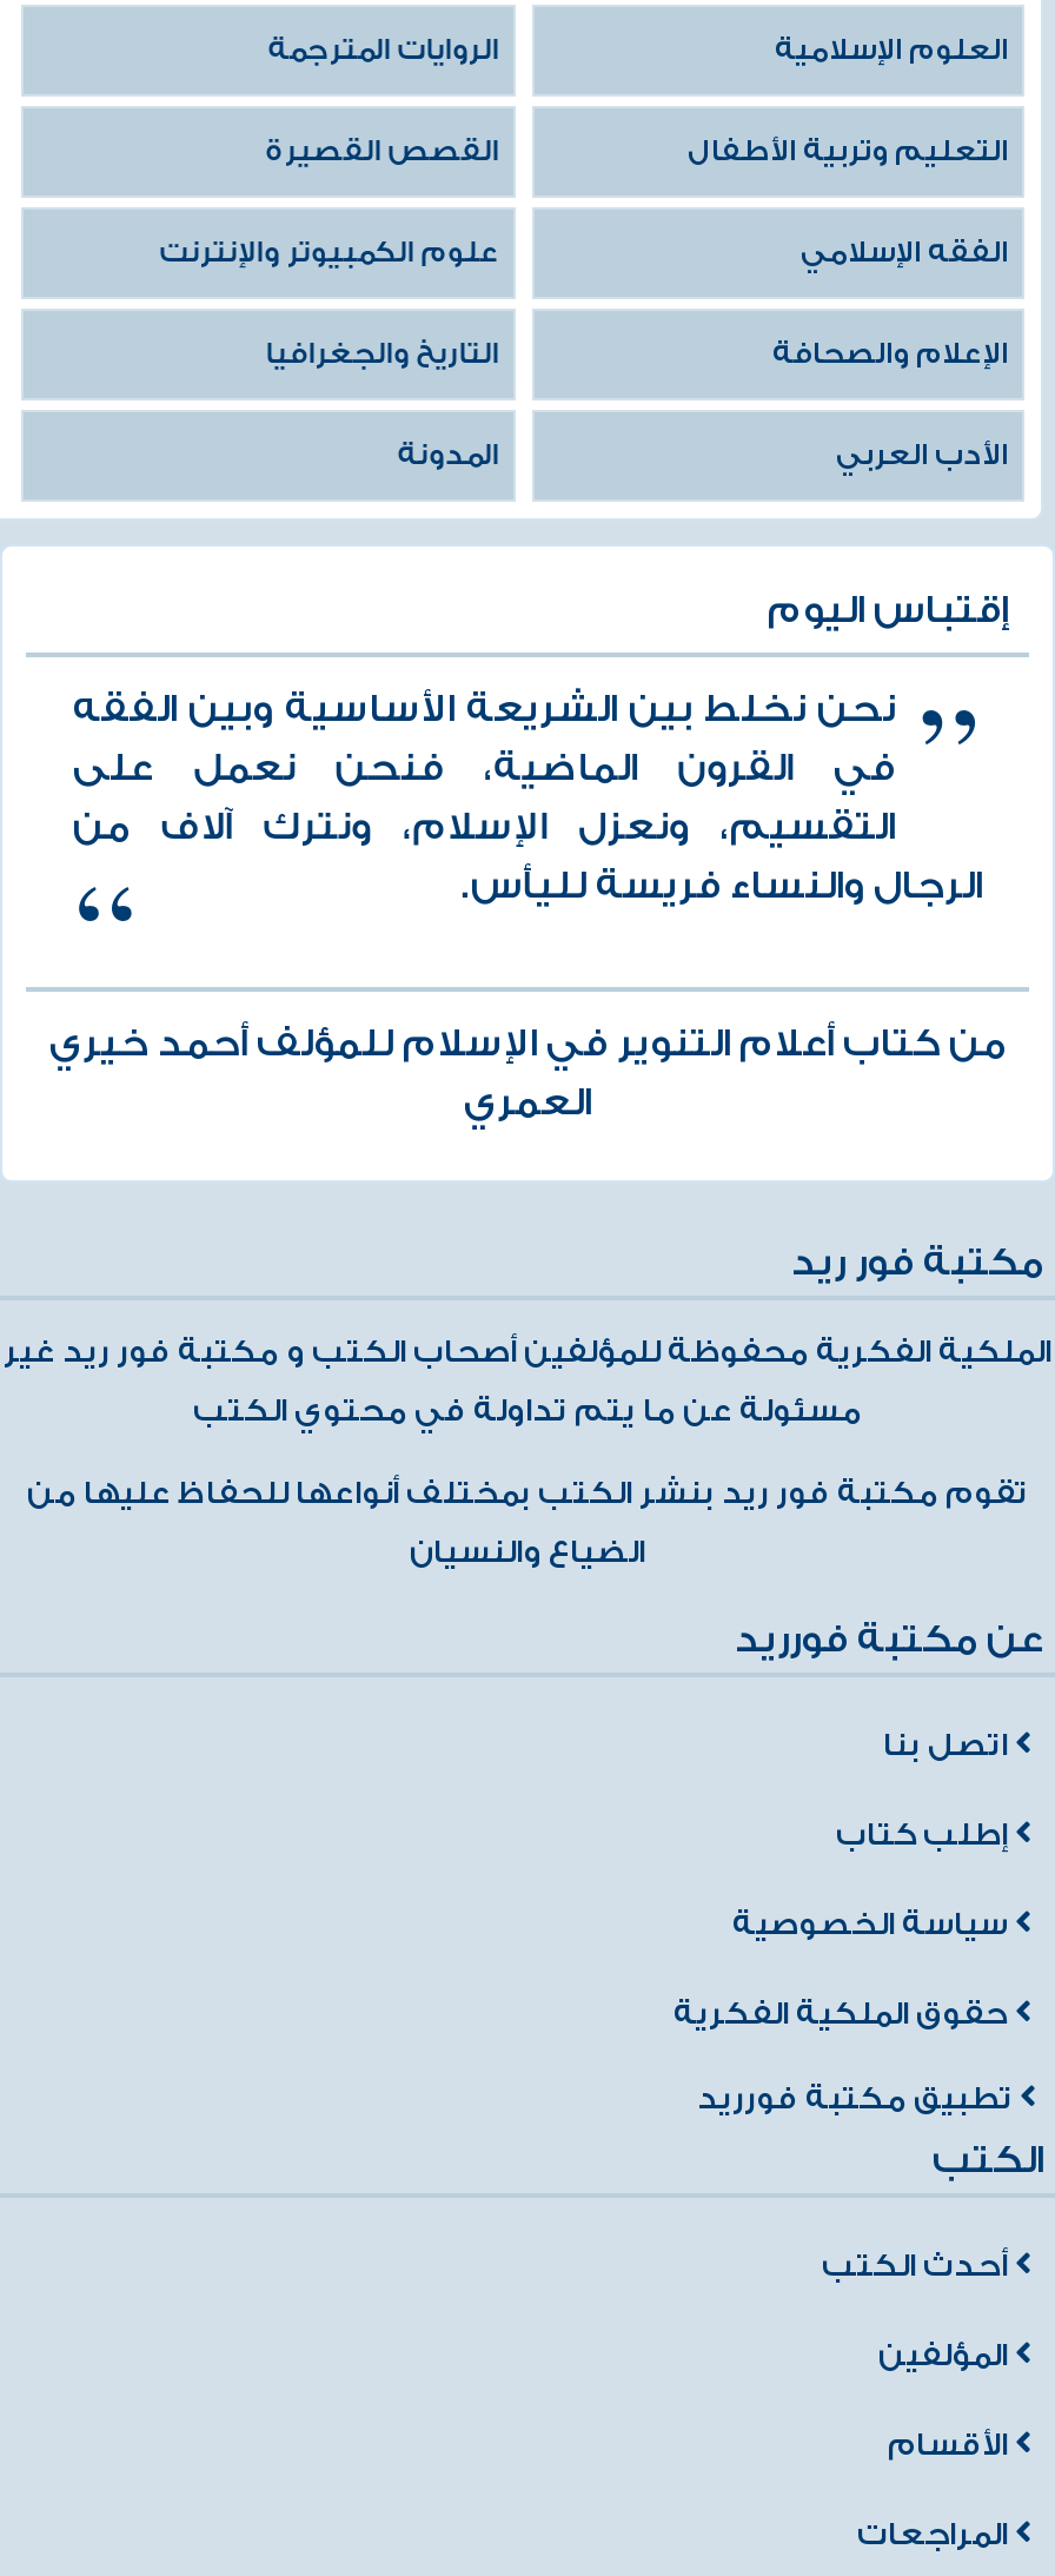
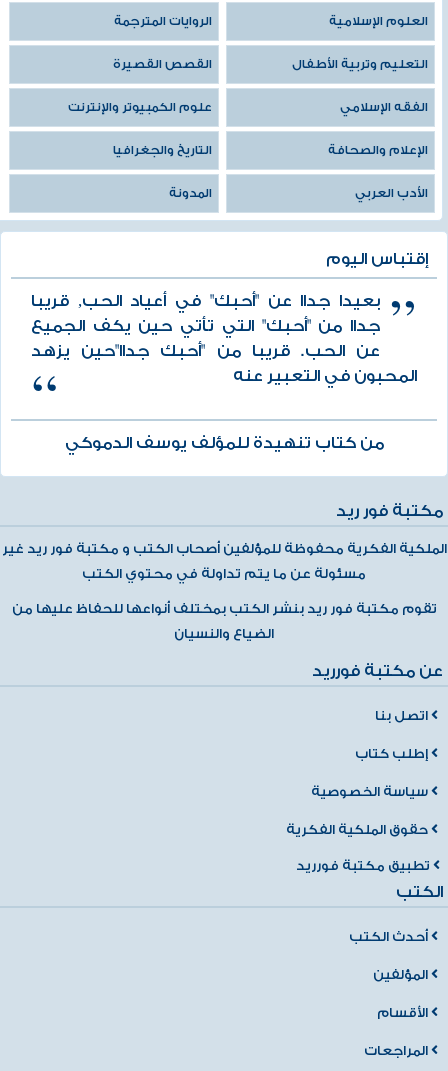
[73,681,982,914] نحن نخلط بين الشريعة الأساسية وبين الفقه | في القرون الماضية، فنحن نعمل على | التقسيم، ونعزل الإسلام، ونترك آلاف من | الرجال والنساء فريسة لليأس. -> [31,289,417,388] بعيدا جداا عن "أحبك" في أعياد الحب, قريبا | جداا من "أحبك" التي تأتي حين يكف الجميع | عن الحب. قريبا من "أحبك جداا"حين يزهد | المحبون في التعبير عنه
[49,1016,1006,1131] من كتاب أعلام التنوير في الإسلام للمؤلف أحمد خيري | العمري -> [64,431,383,455] من كتاب تنهيدة للمؤلف يوسف الدموكي

